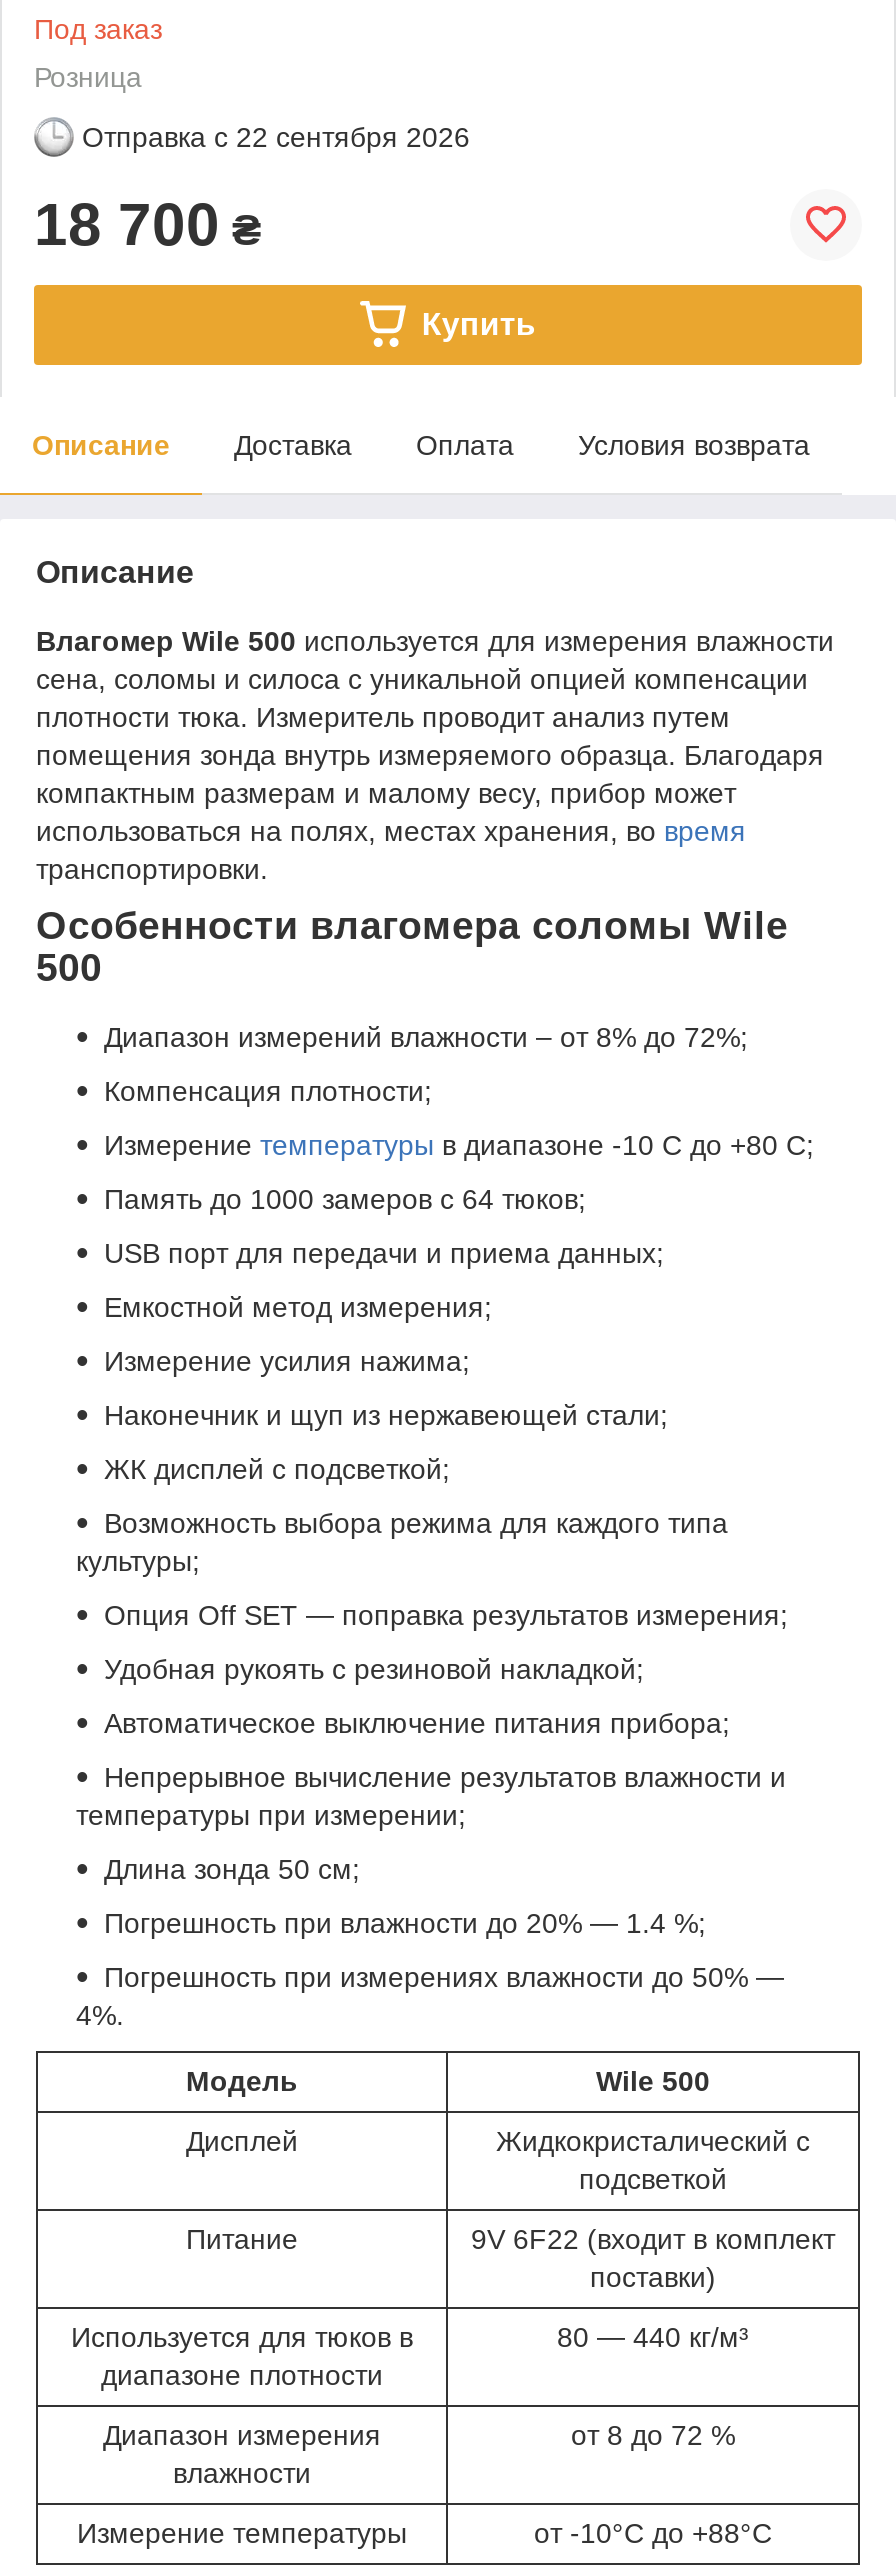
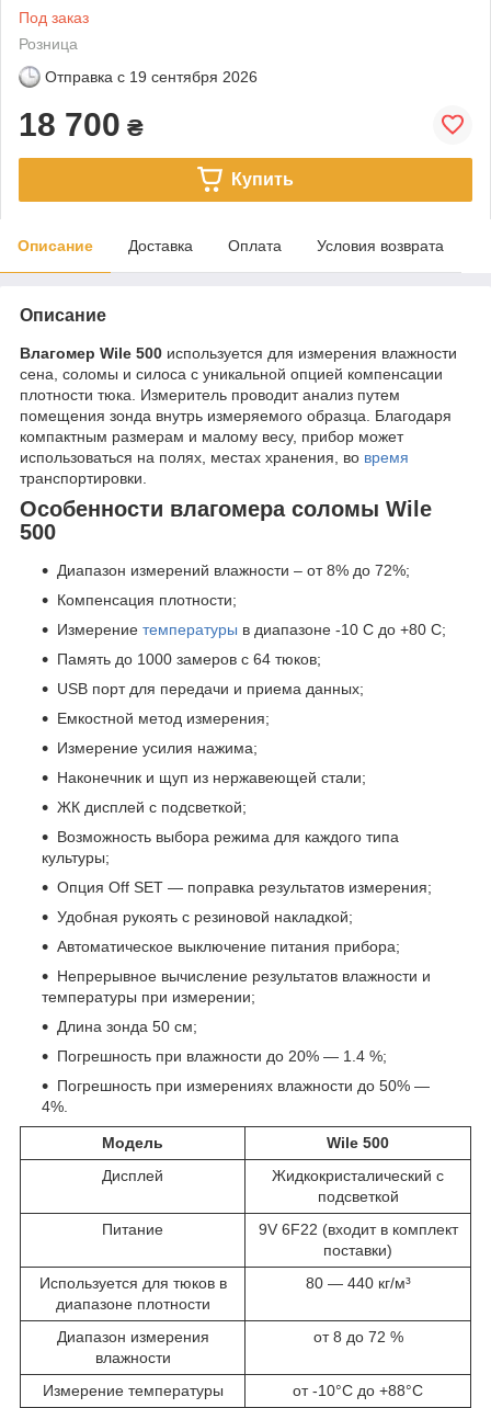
[82,121,470,153] Отправка с 22 сентября 2026 -> [45,68,258,85] Отправка с 19 сентября 2026

